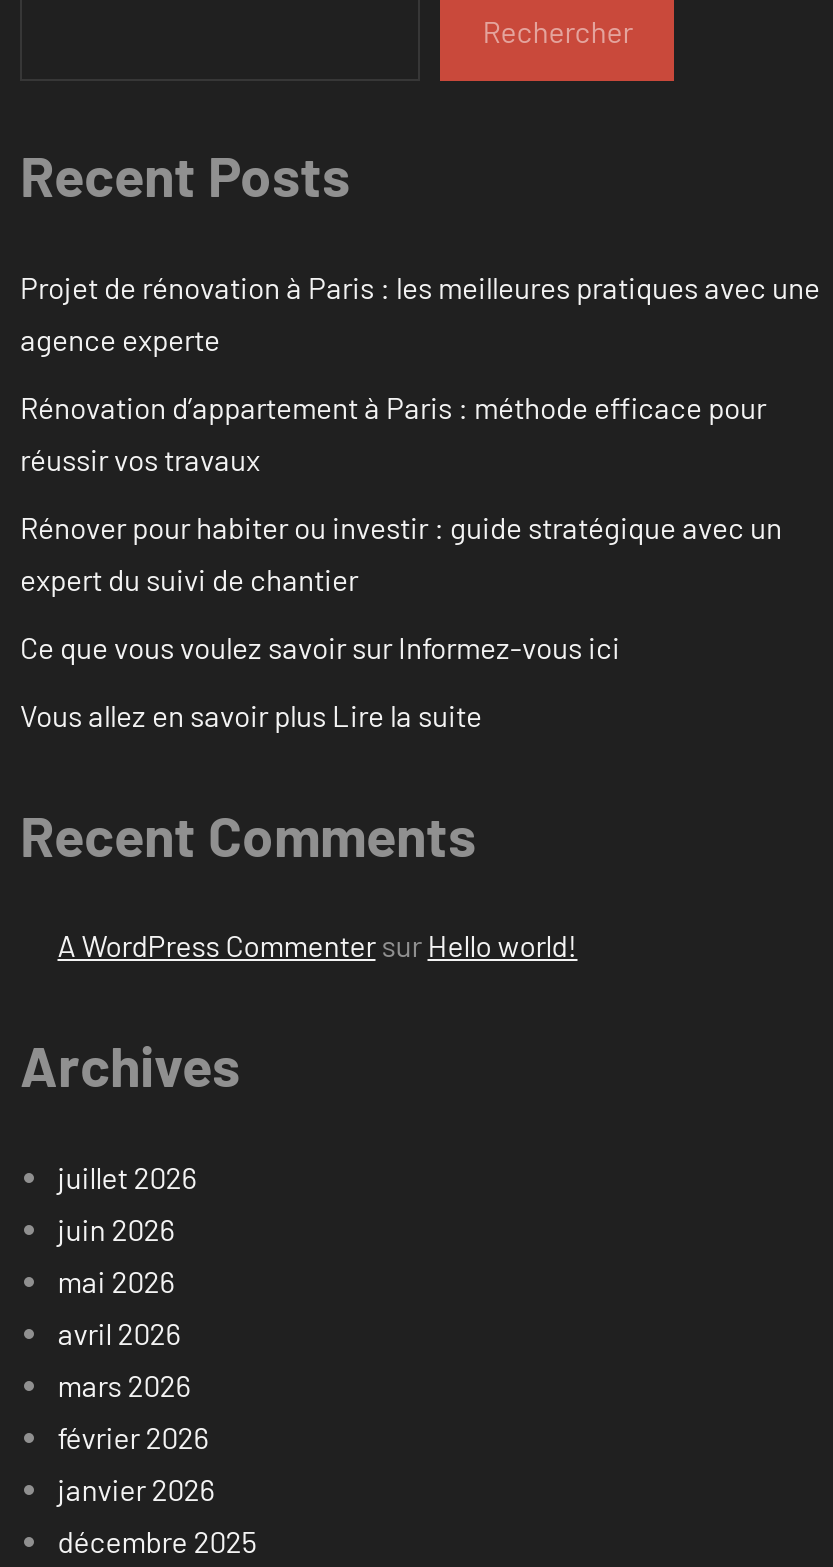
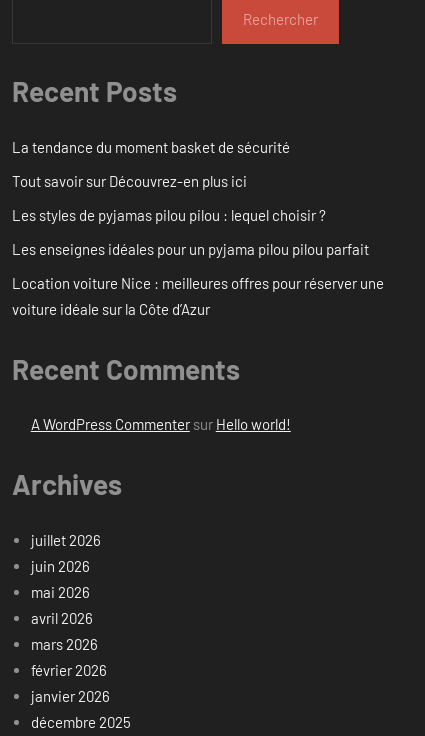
[20,269,820,357] Projet de rénovation à Paris : les meilleures pratiques avec une | agence experte -> [12,138,290,156] La tendance du moment basket de sécurité
[20,389,766,477] Rénovation d’appartement à Paris : méthode efficace pour | réussir vos travaux -> [12,172,247,190] Tout savoir sur Découvrez-en plus ici
[20,509,782,597] Rénover pour habiter ou investir : guide stratégique avec un | expert du suivi de chantier -> [12,206,326,224] Les styles de pyjamas pilou pilou : lequel choisir ?
[20,629,620,665] Ce que vous voulez savoir sur Informez-vous ici -> [12,240,369,258] Les enseignes idéales pour un pyjama pilou pilou parfait
[20,697,482,733] Vous allez en savoir plus Lire la suite -> [12,274,384,318] Location voiture Nice : meilleures offres pour réserver une | voiture idéale sur la Côte d’Azur

